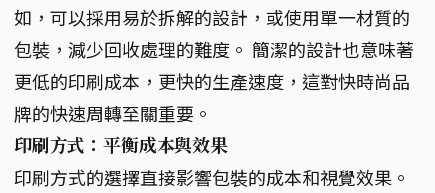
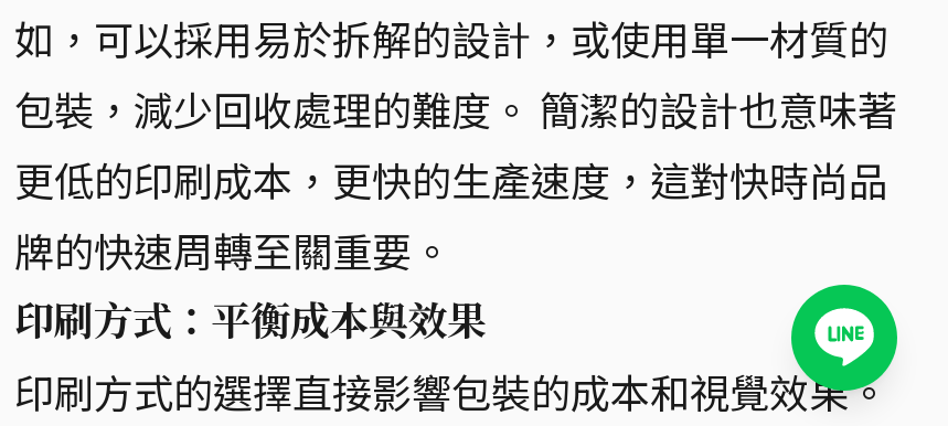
none -> [789,283,899,358] [image]

